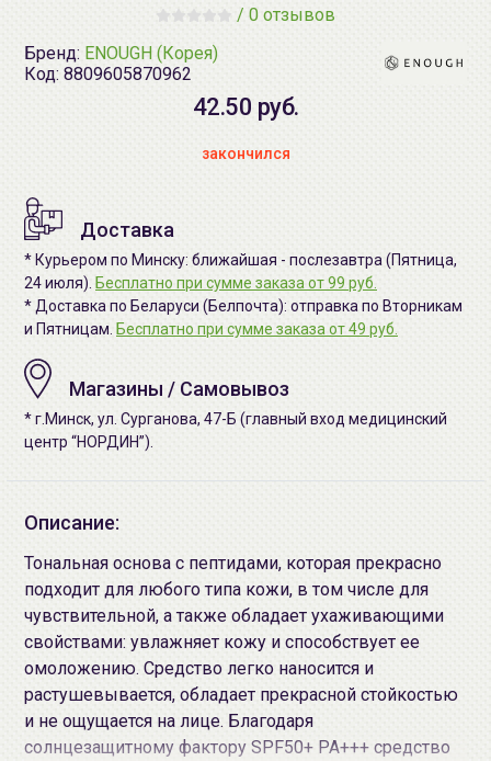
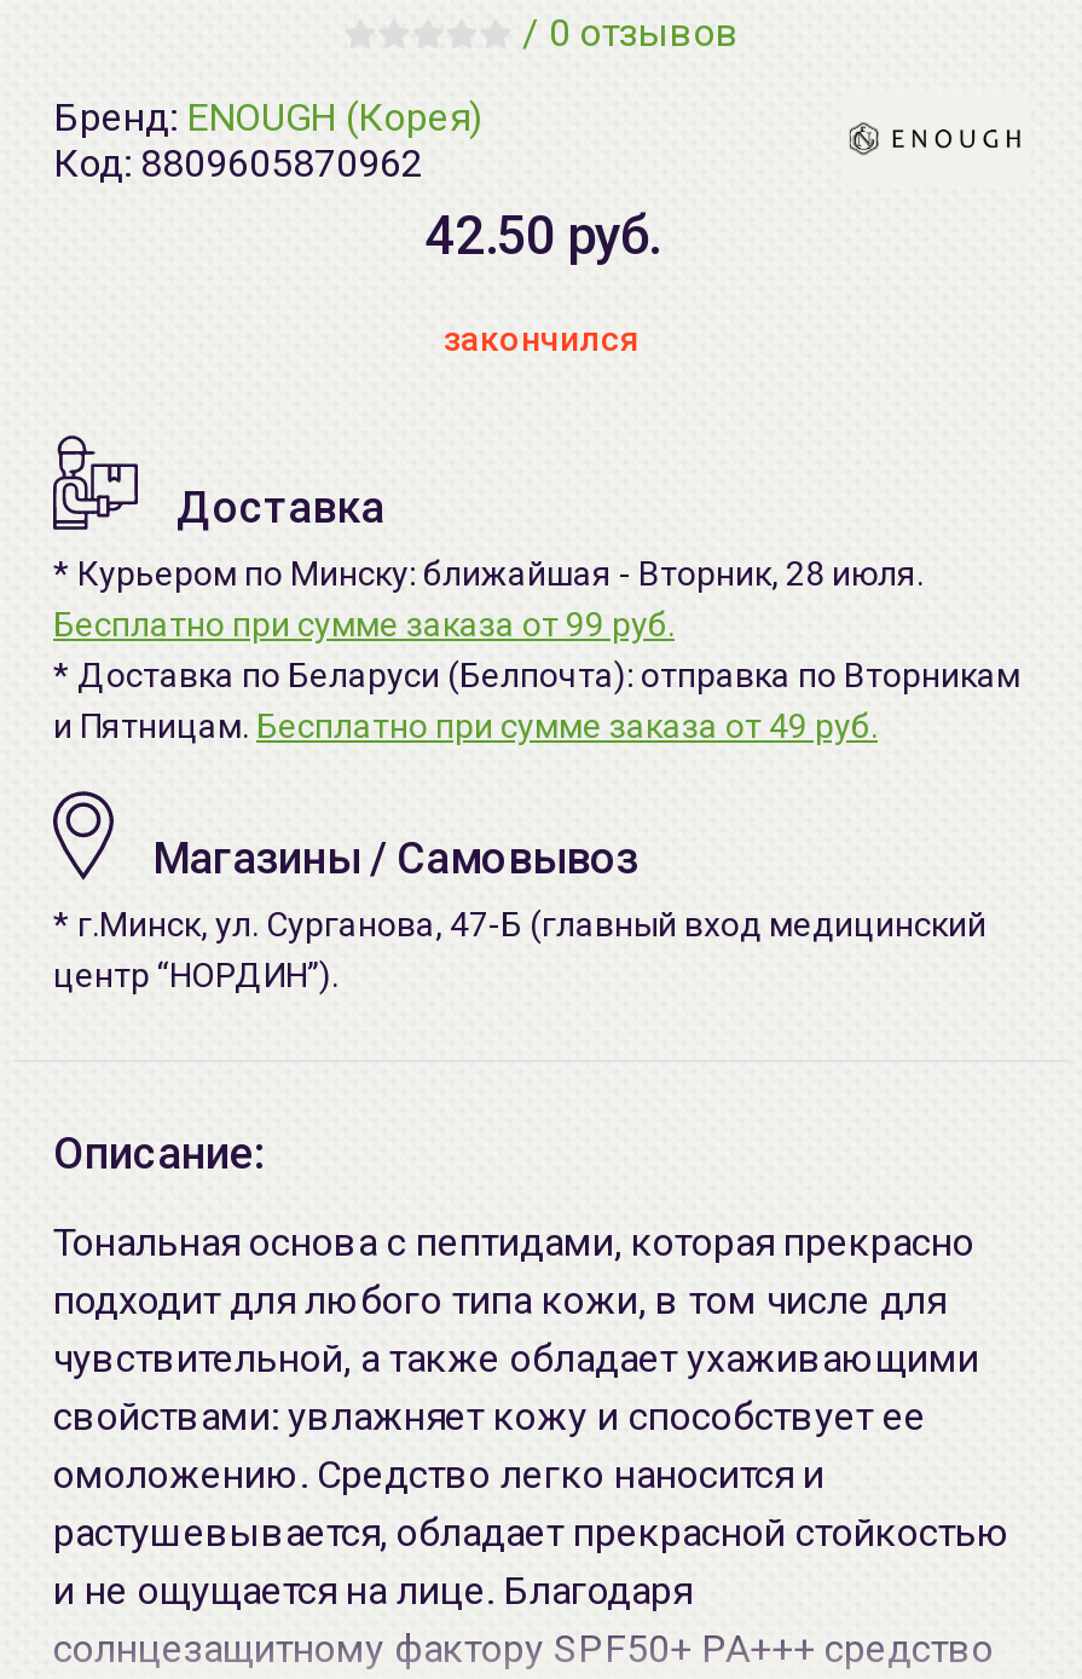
[24,251,457,292] * Курьером по Минску: ближайшая - послезавтра (Пятница, | 24 июля). Бесплатно при сумме заказа от 99 руб. -> [53,554,924,644] * Курьером по Минску: ближайшая - Вторник, 28 июля. | Бесплатно при сумме заказа от 99 руб.

